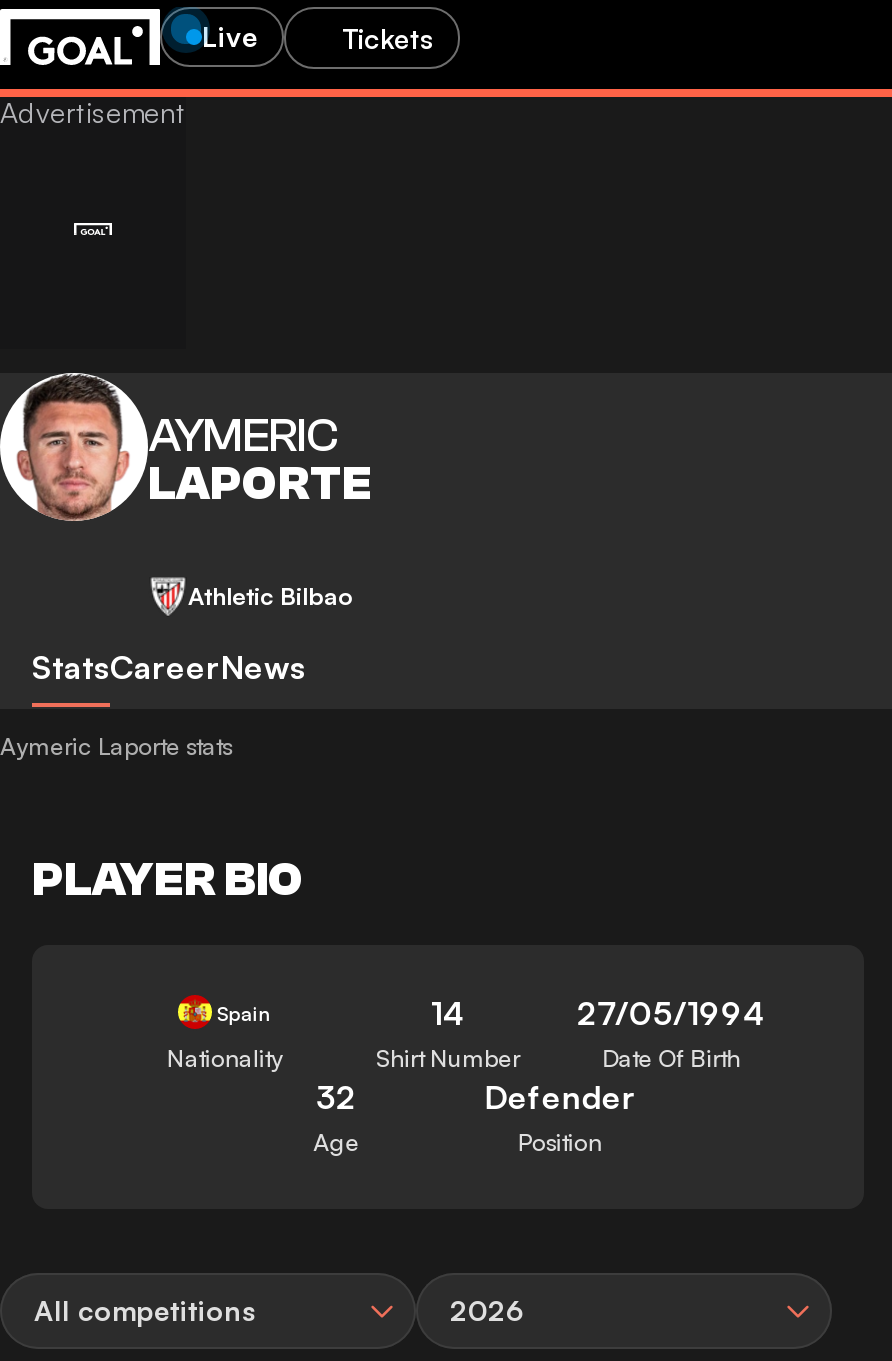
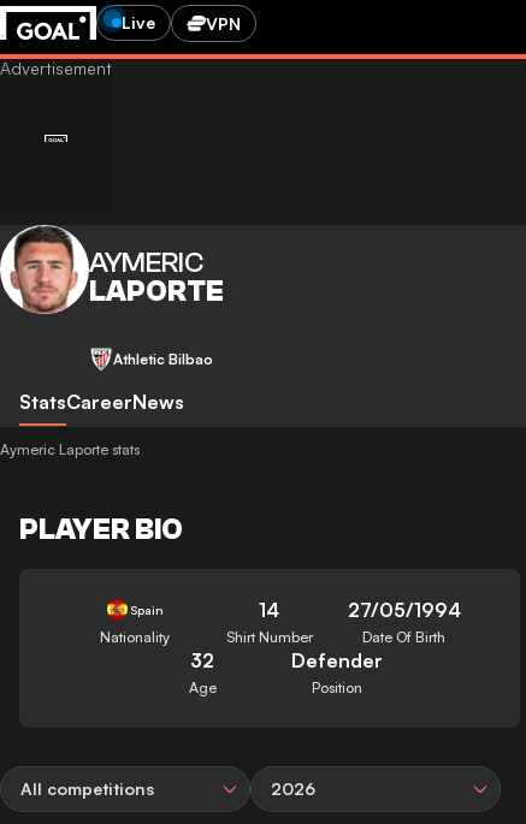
[342,20,434,54] Tickets -> [206,13,241,33] VPN

